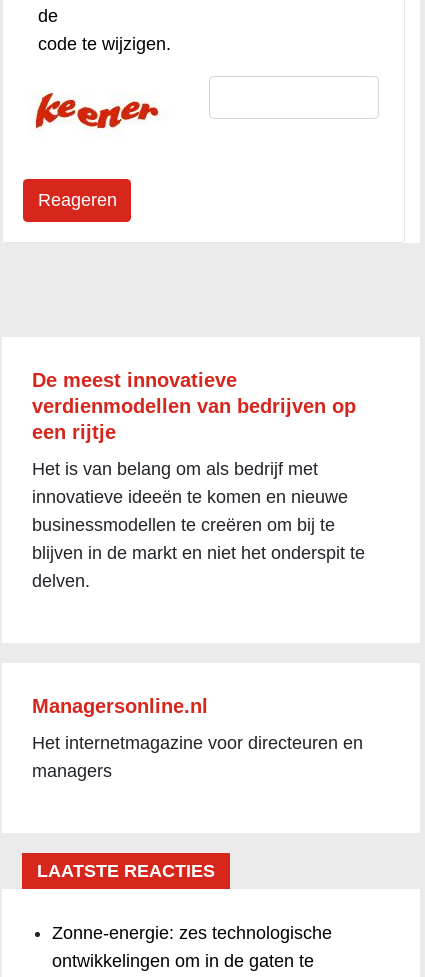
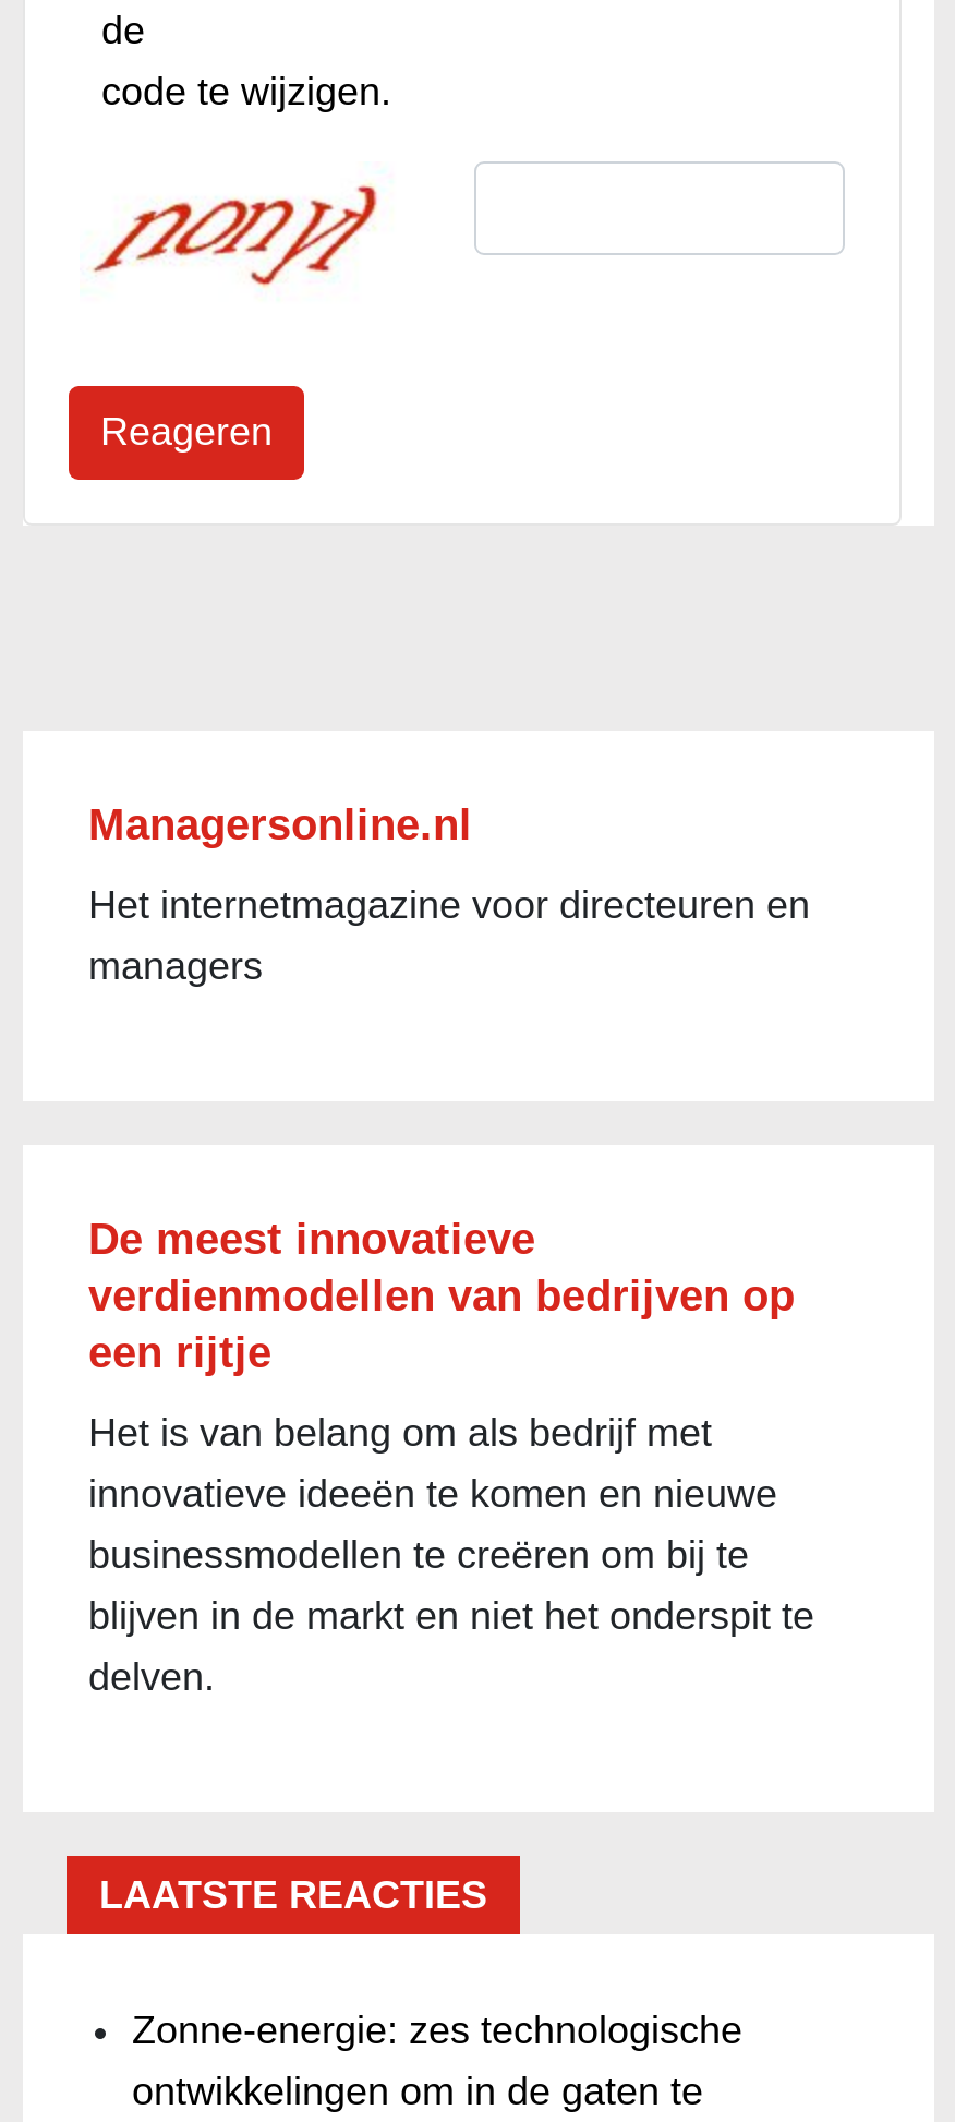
[35,92,159,129] [image] -> [99,183,378,288] [image]
moved [32,368,365,590] -> [88,1214,814,1698]: De meest innovatieve | verdienmodellen van bedrijven op | een rijtje | Het is van belang om als bedrijf met | innovatieve ideeën te komen en nieuwe | businessmodellen te creëren om bij te | blijven in de markt en niet het onderspit te | delven.
moved [32,694,363,780] -> [88,799,810,987]: Managersonline.nl | Het internetmagazine voor directeuren en | managers

